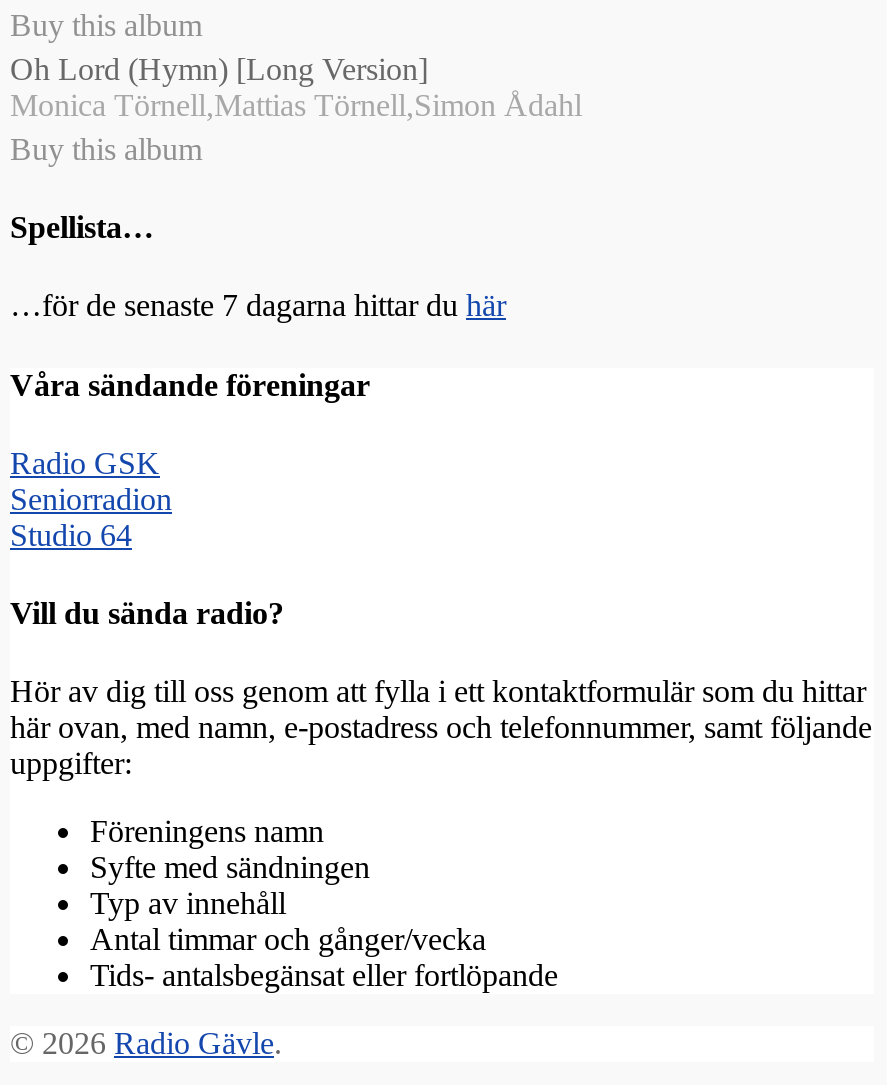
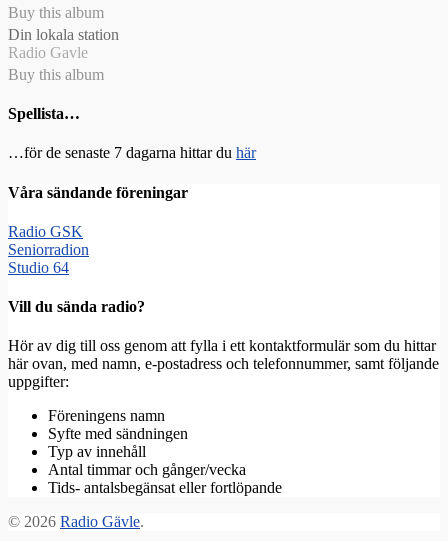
[10,52,582,122] Oh Lord (Hymn) [Long Version] | Monica Törnell,Mattias Törnell,Simon Ådahl -> [8,26,119,61] Din lokala station | Radio Gavle

